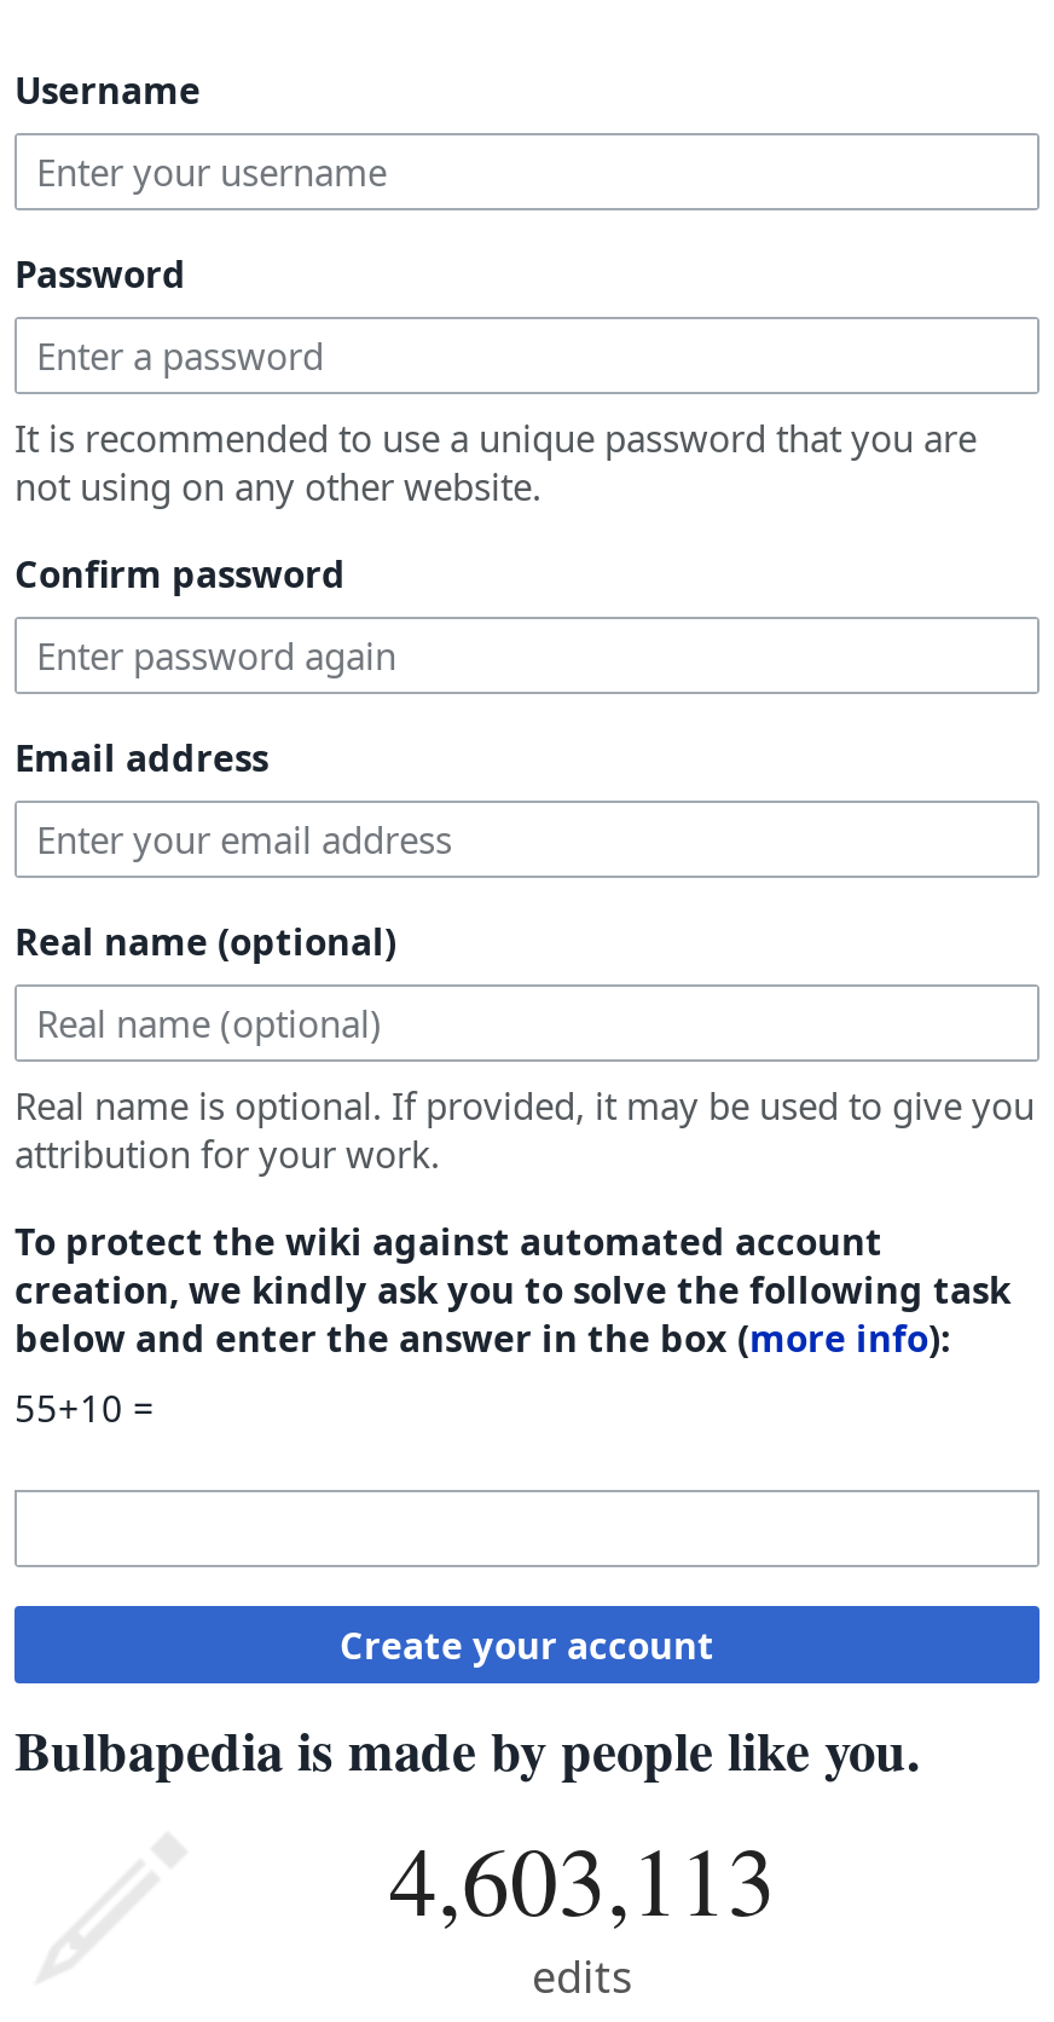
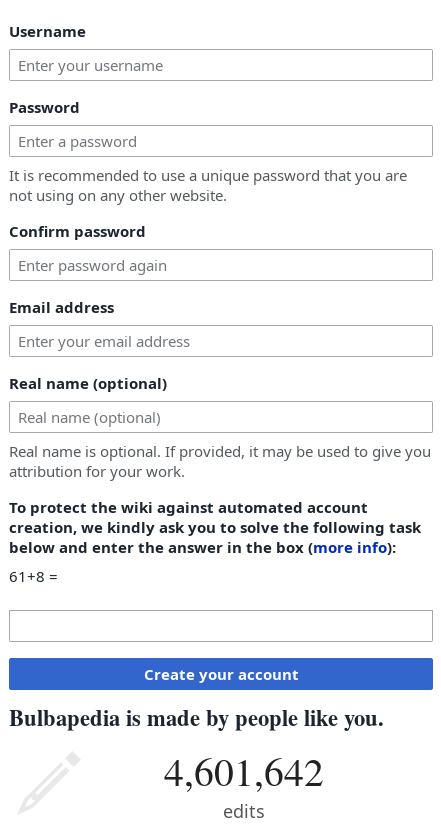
[15,1383,155,1431] 55+10 = -> [9,566,58,586] 61+8 =
[389,1814,776,1942] 4,603,113 -> [164,744,324,797] 4,601,642

